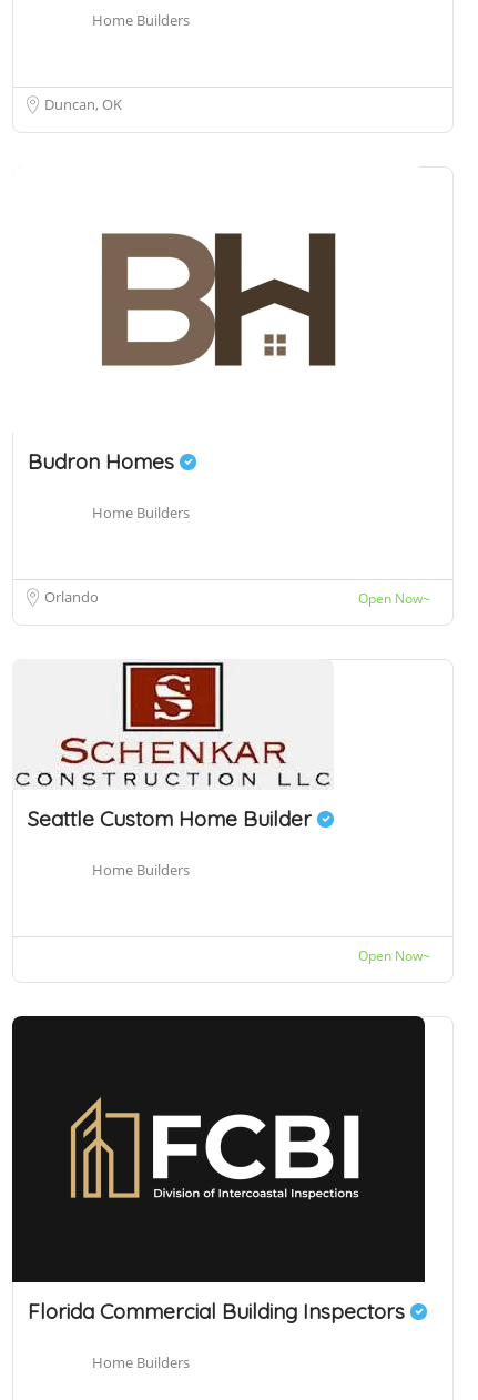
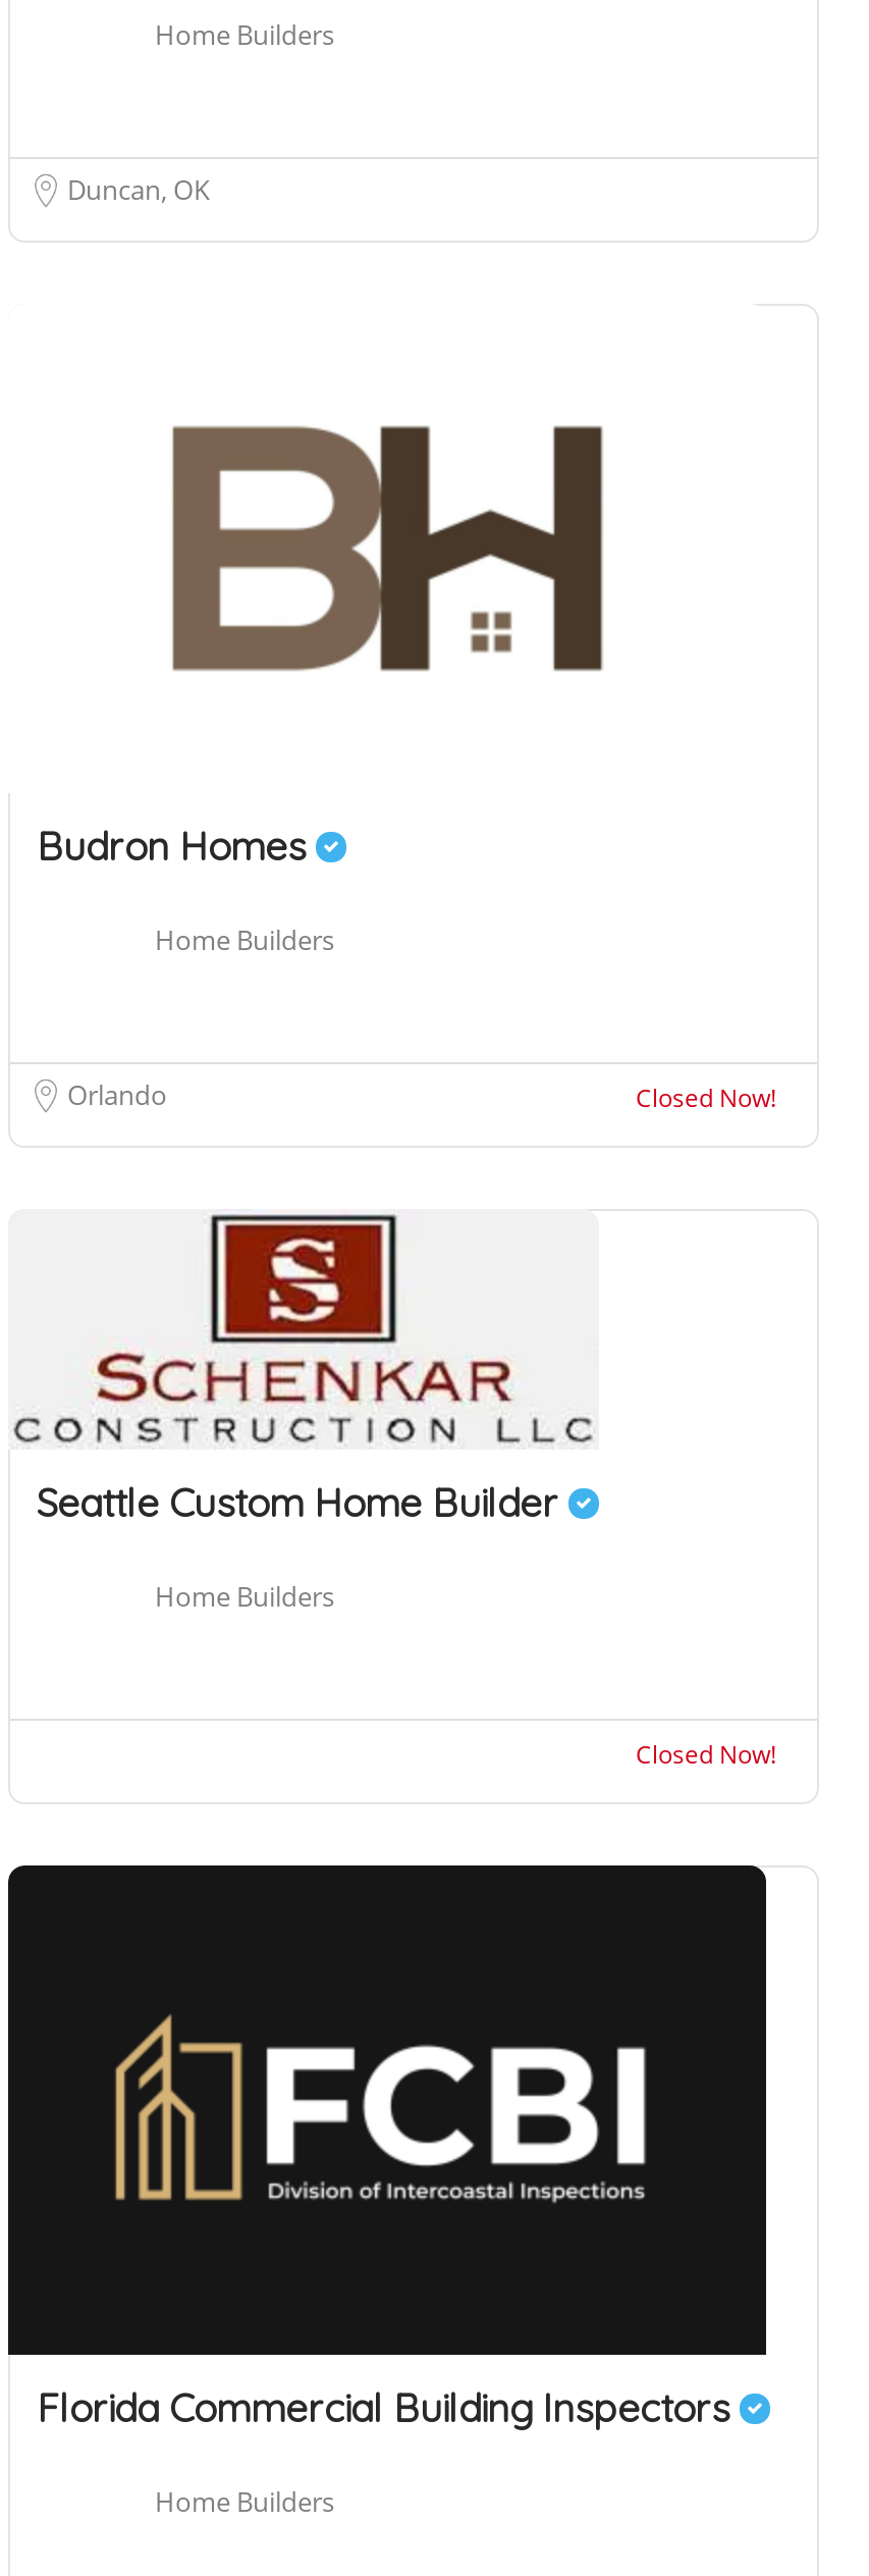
[358,589,430,608] Open Now~ -> [636,1081,776,1115] Closed Now!
[358,946,430,965] Open Now~ -> [636,1737,776,1772] Closed Now!

